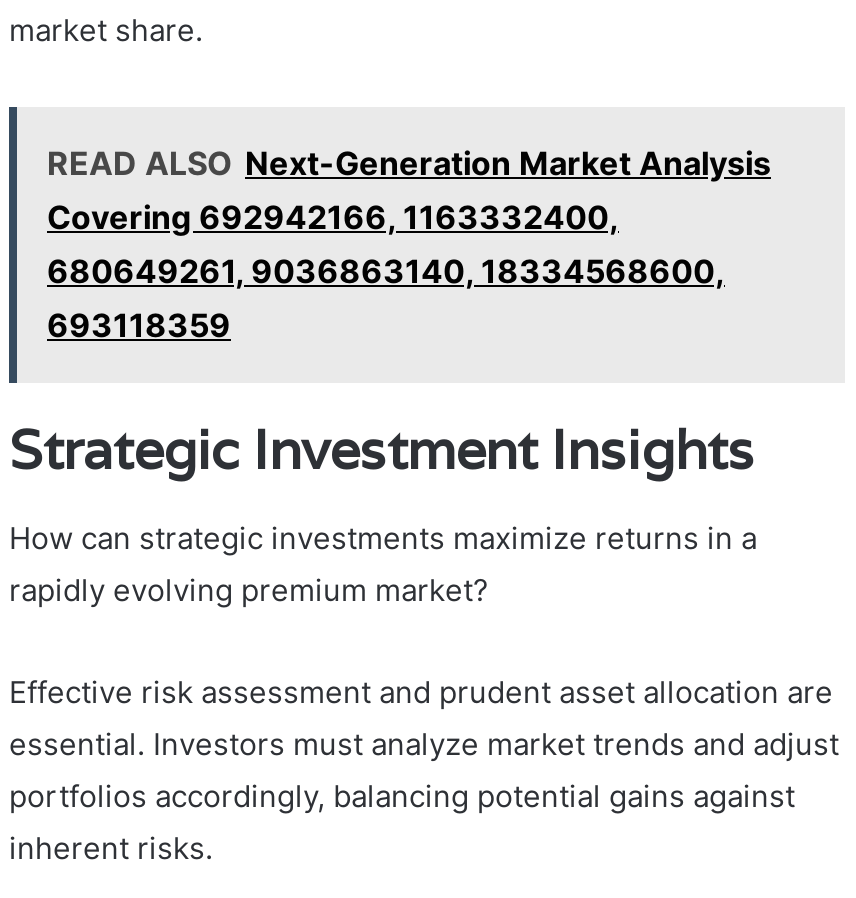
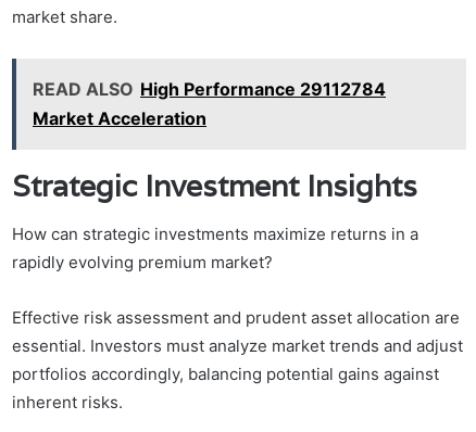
[47,142,771,344] READ ALSO Next-Generation Market Analysis | Covering 692942166, 1163332400, | 680649261, 9036863140, 18334568600, | 693118359 -> [33,78,386,129] READ ALSO High Performance 29112784 | Market Acceleration

